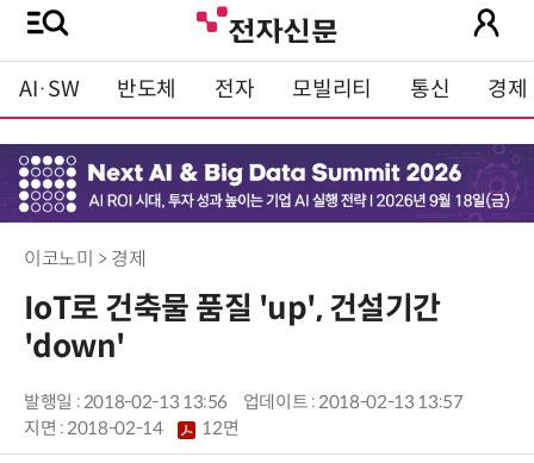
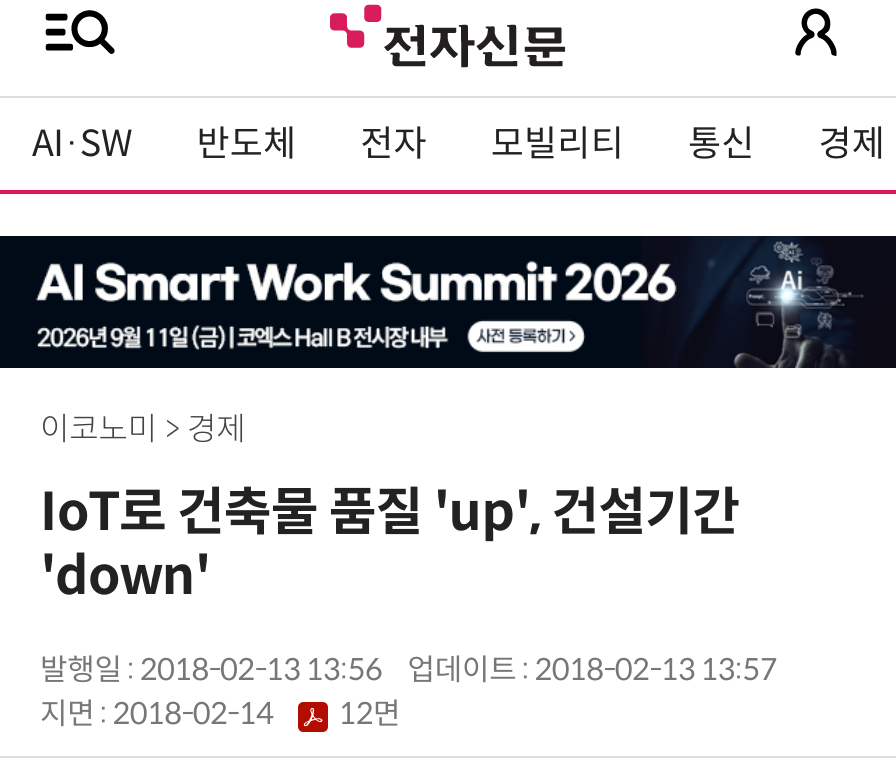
[4,143,530,224] [image] -> [6,236,890,370] [image]

